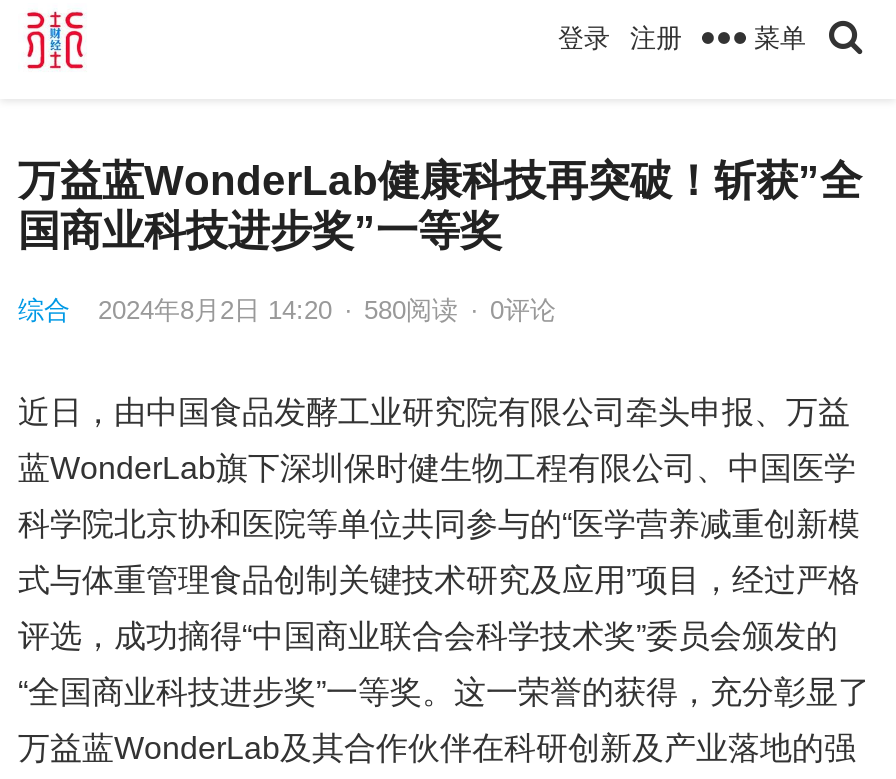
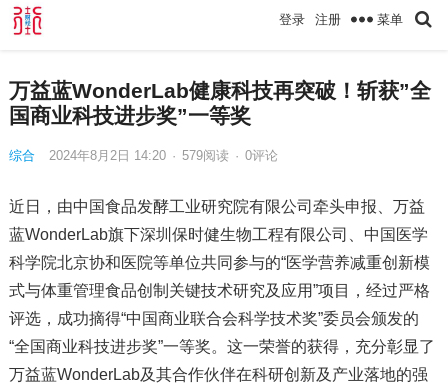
[98,295,556,325] 2024年8月2日 14:20 · 580阅读 · 0评论 -> [49,148,278,163] 2024年8月2日 14:20 · 579阅读 · 0评论

